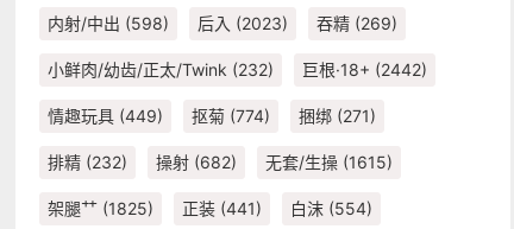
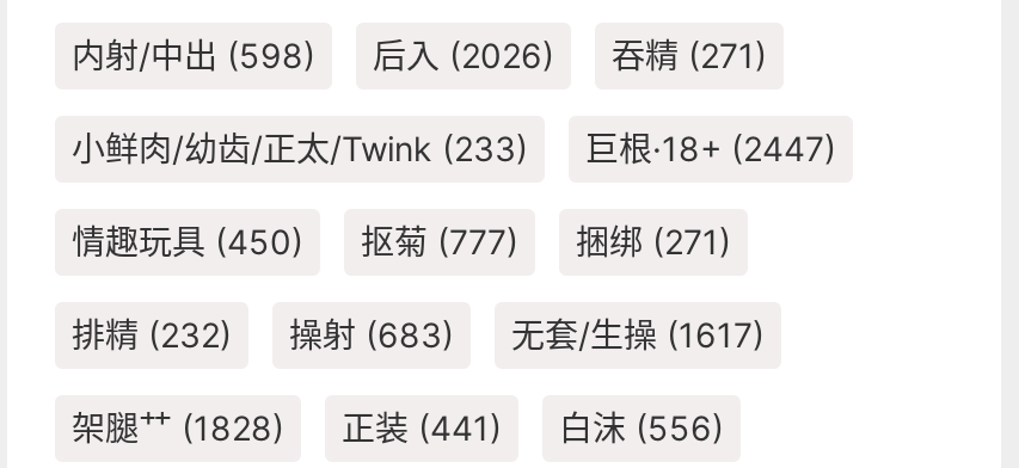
[198,12,288,33] 后入(2023) -> [373,33,554,74] 后入(2026)
[316,12,397,33] 吞精(269) -> [612,33,767,74] 吞精(271)
[48,59,274,79] 小鲜肉/幼齿/正太/Twink (232) -> [72,127,528,167] 小鲜肉/幼齿/正太/Twink (233)
[302,59,427,79] 巨根·18+ (2442) -> [585,127,836,167] 巨根·18+ (2447)
[48,105,163,125] 情趣玩具(449) -> [72,220,303,260] 情趣玩具(450)
[192,105,270,125] 抠菊(774) -> [361,220,518,260] 抠菊(777)
[156,151,237,171] 操射(682) -> [289,313,454,353] 操射(683)
[265,151,393,171] 无套/生操(1615) -> [511,313,765,353] 无套/生操(1617)
[48,198,153,218] 架腿艹(1825) -> [72,406,284,447] 架腿艹(1828)
[290,198,372,218] 白沫(554) -> [559,406,724,447] 白沫(556)

